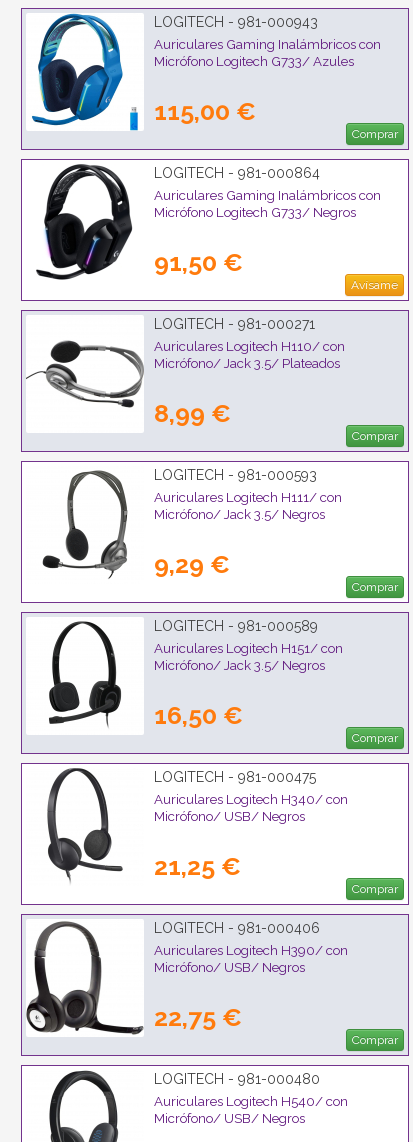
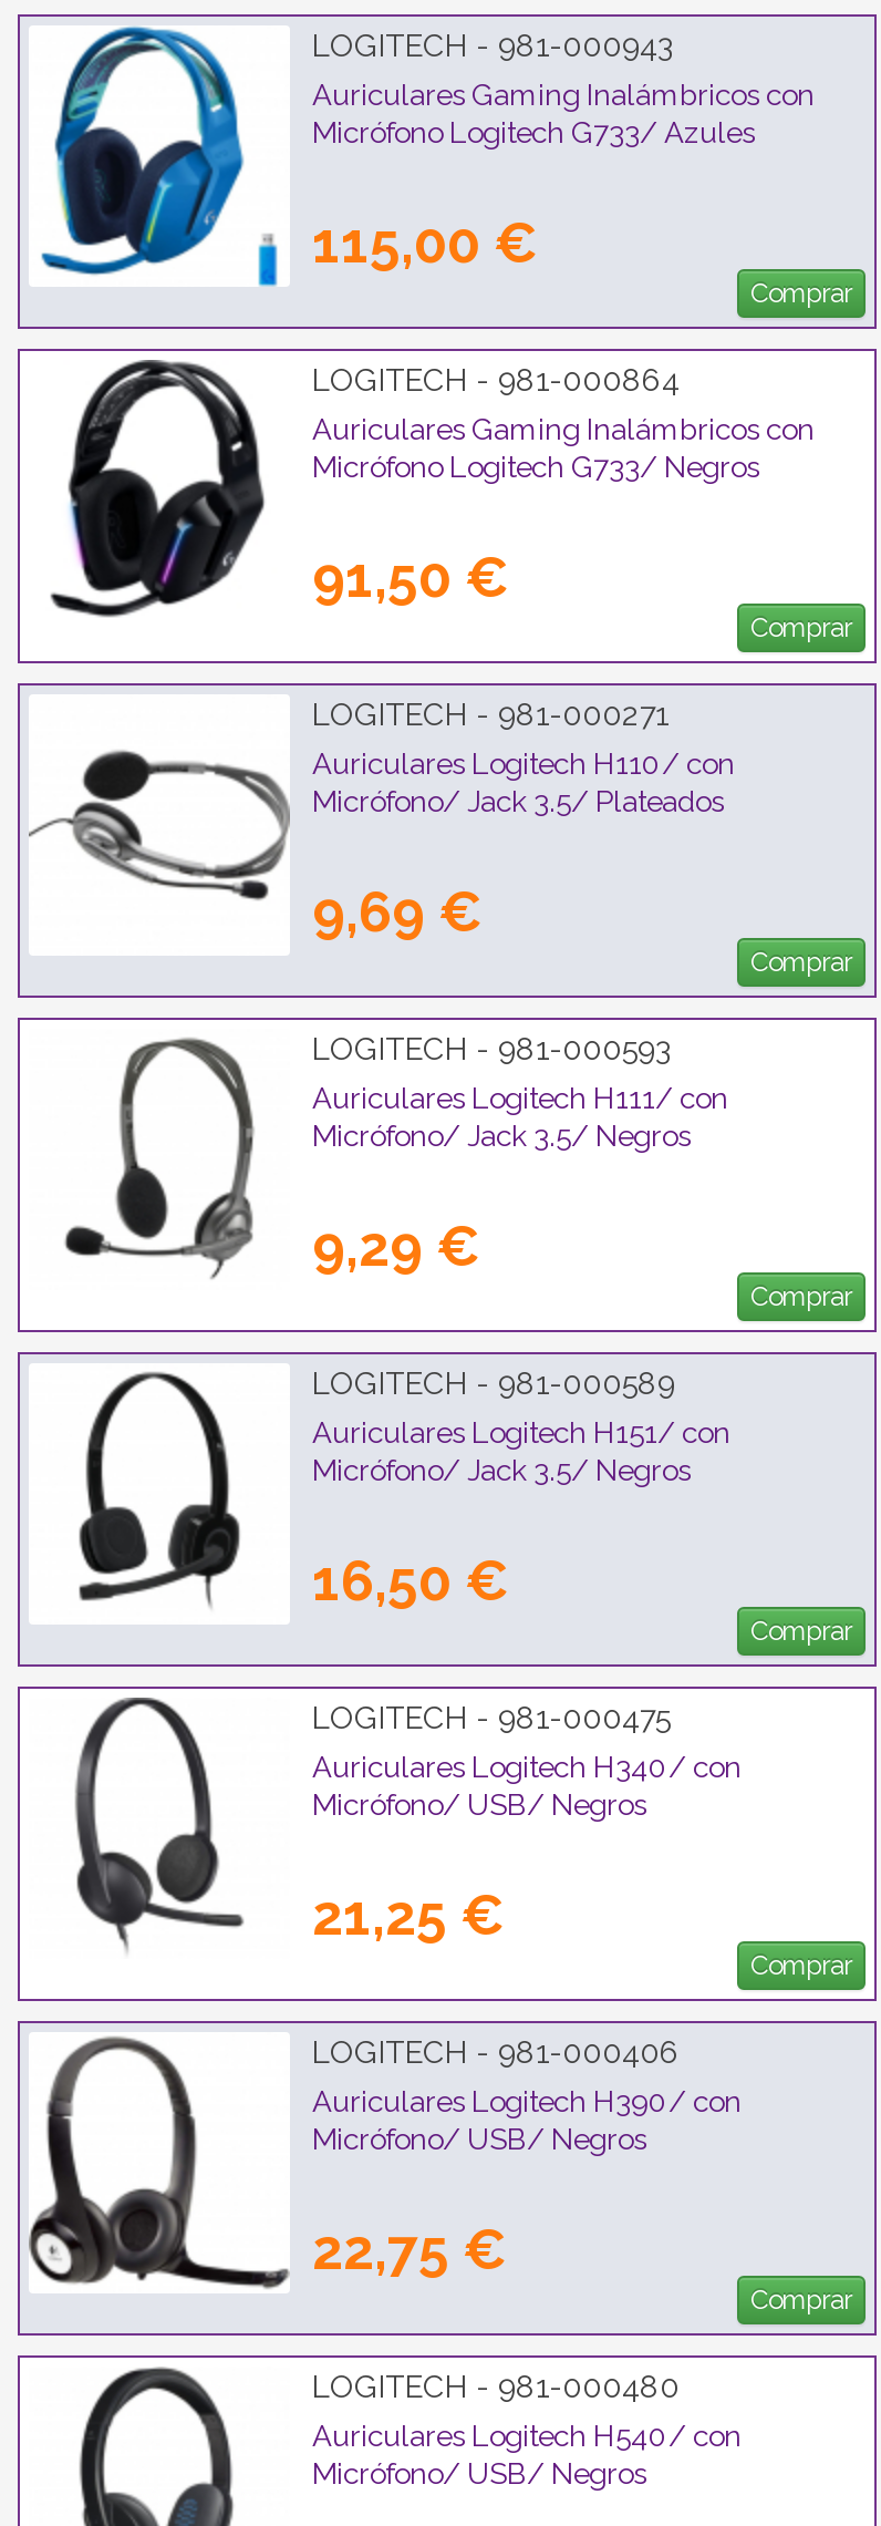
[351,278,398,292] Avísame -> [750,612,852,643] Comprar
[154,398,231,428] 8,99 € -> [312,878,483,944] 9,69 €

